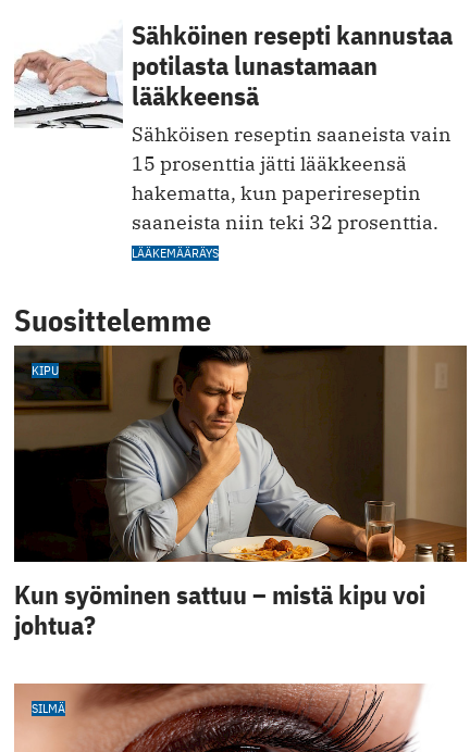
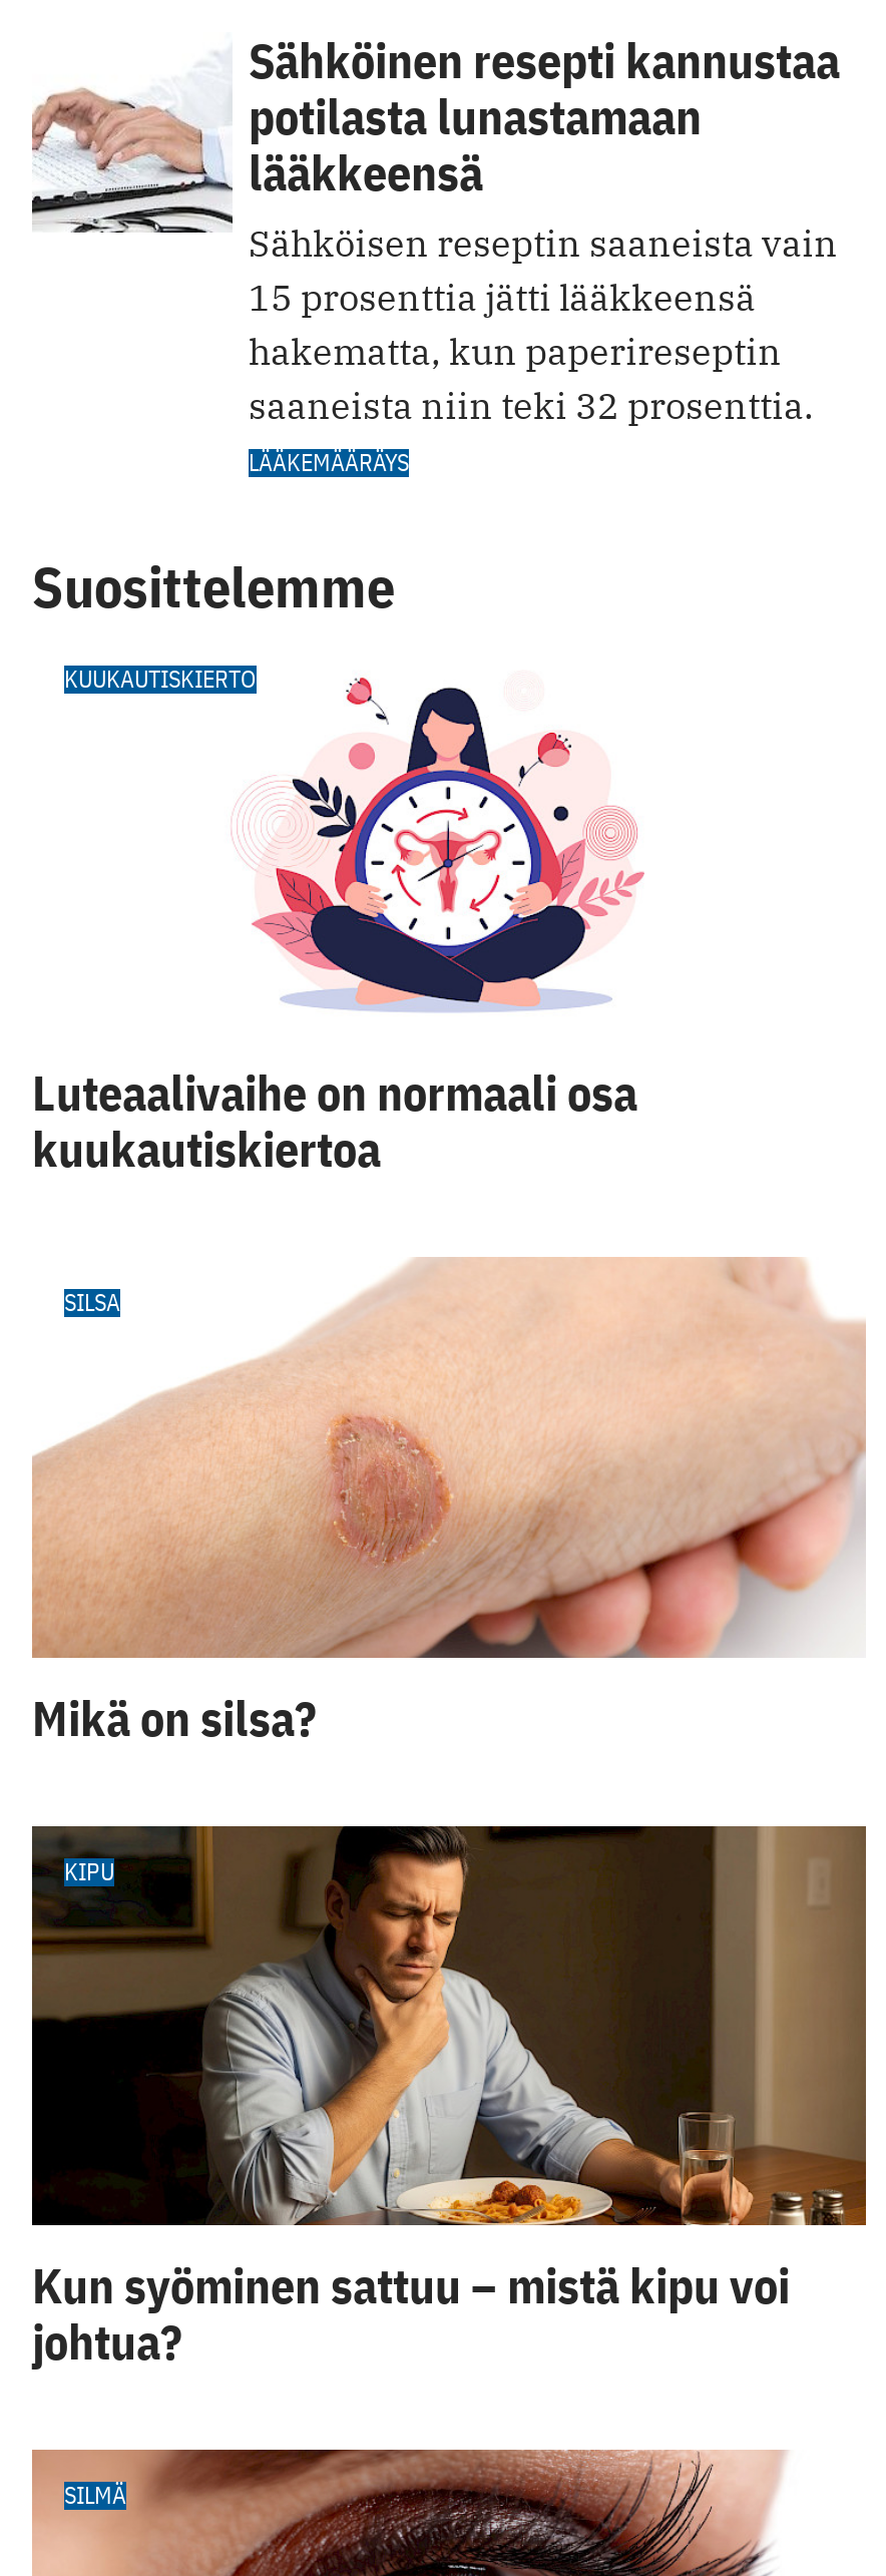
none -> [32,1061,868,1670] [image] | Luteaalivaihe on normaali osa | kuukautiskiertoa | SILSA
none -> [32,1685,317,1749] Mikä on silsa?
none -> [64,663,645,1012] [image] | KUUKAUTISKIERTO

